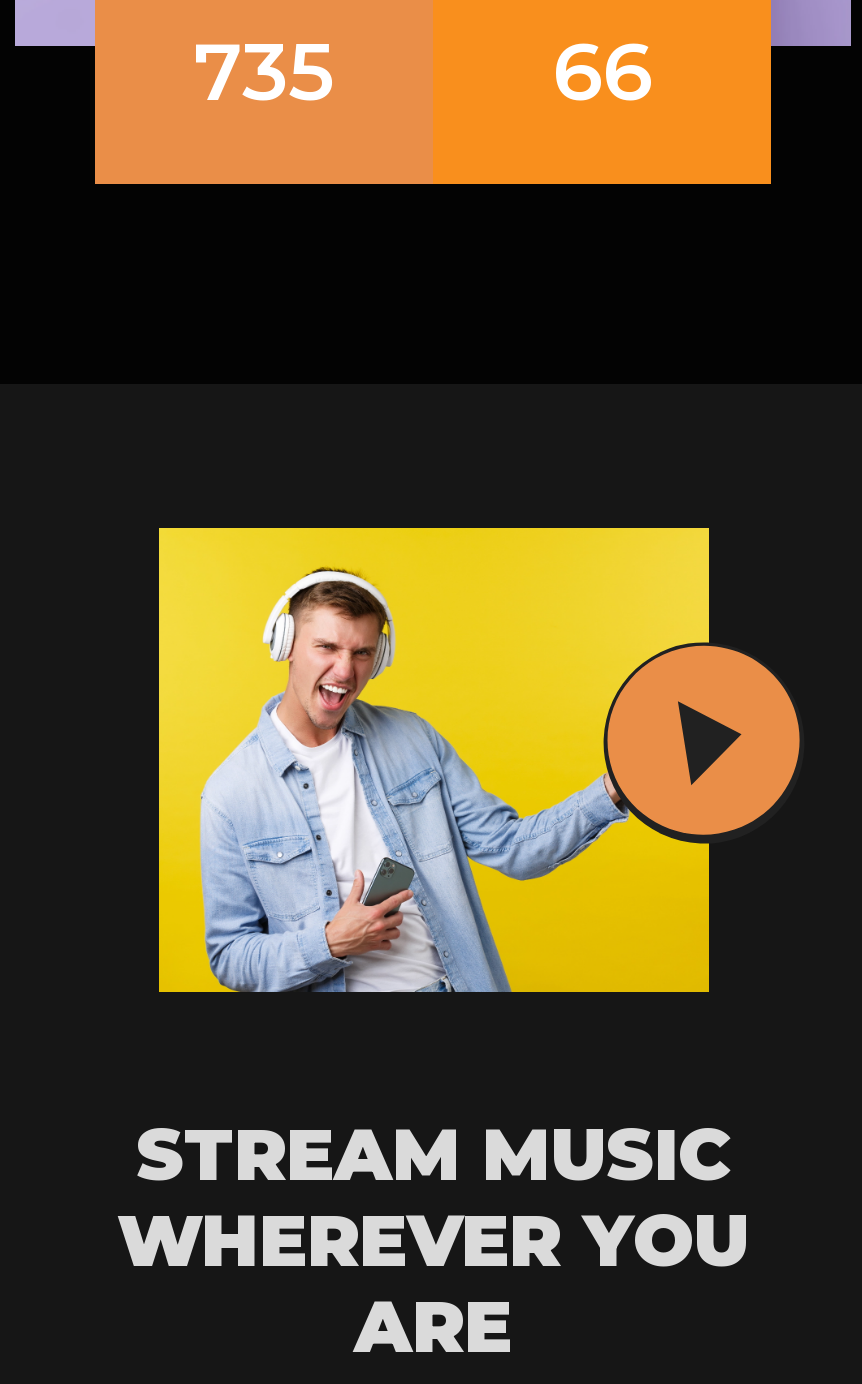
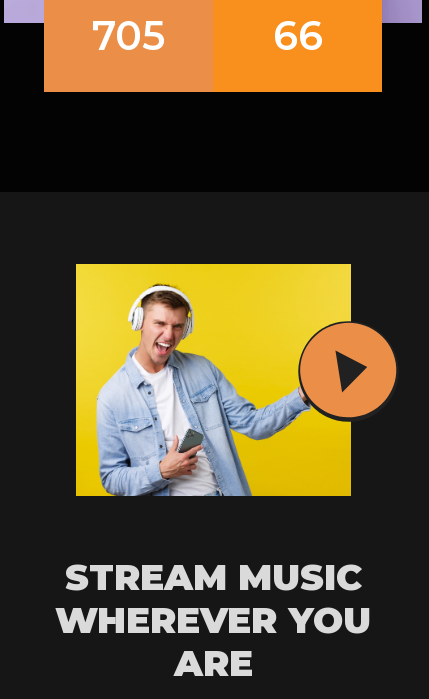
[194,21,334,119] 735 -> [92,11,165,60] 705

